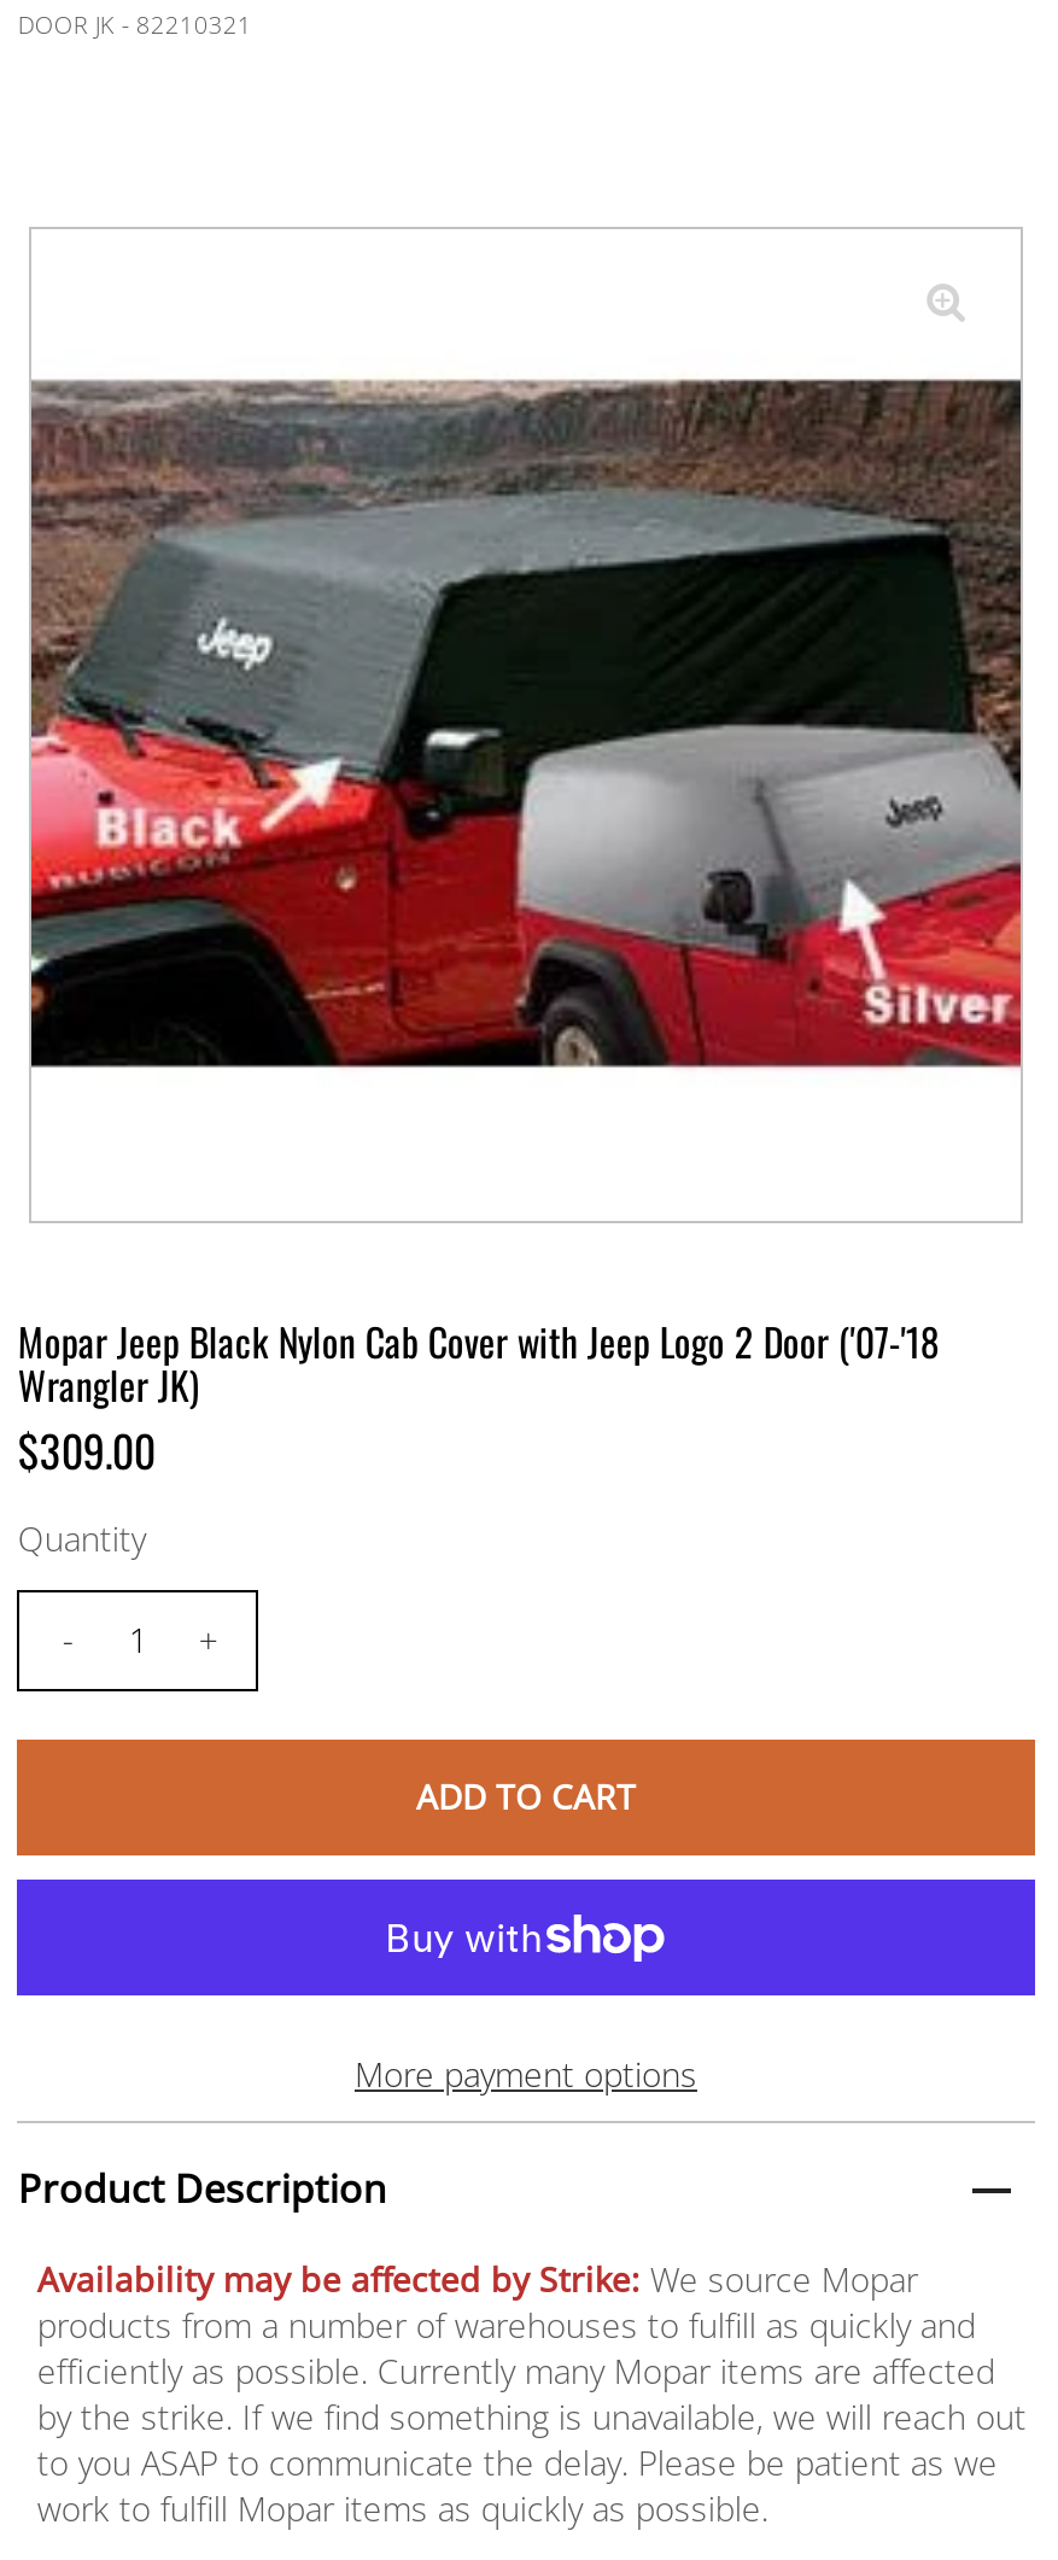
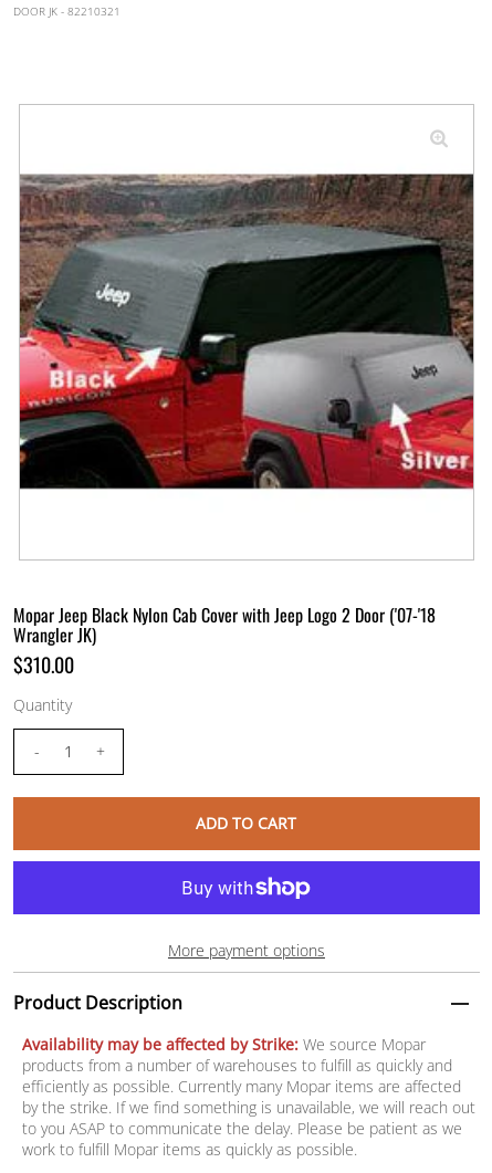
[18,1418,155,1480] $309.00 -> [14,650,75,678] $310.00

